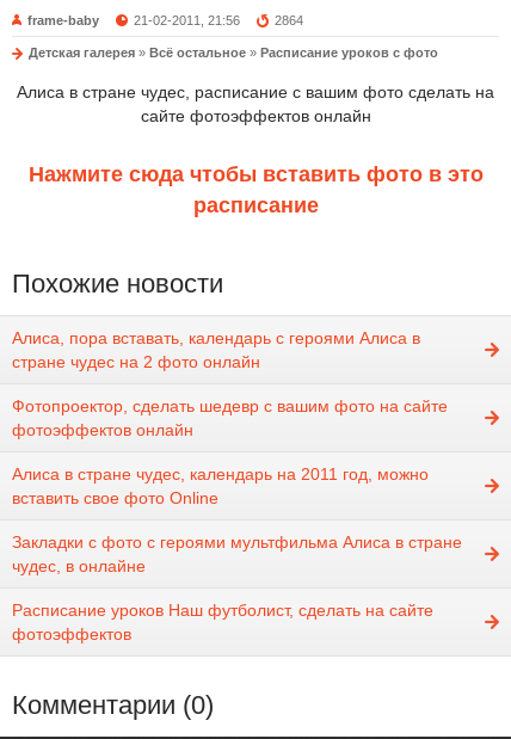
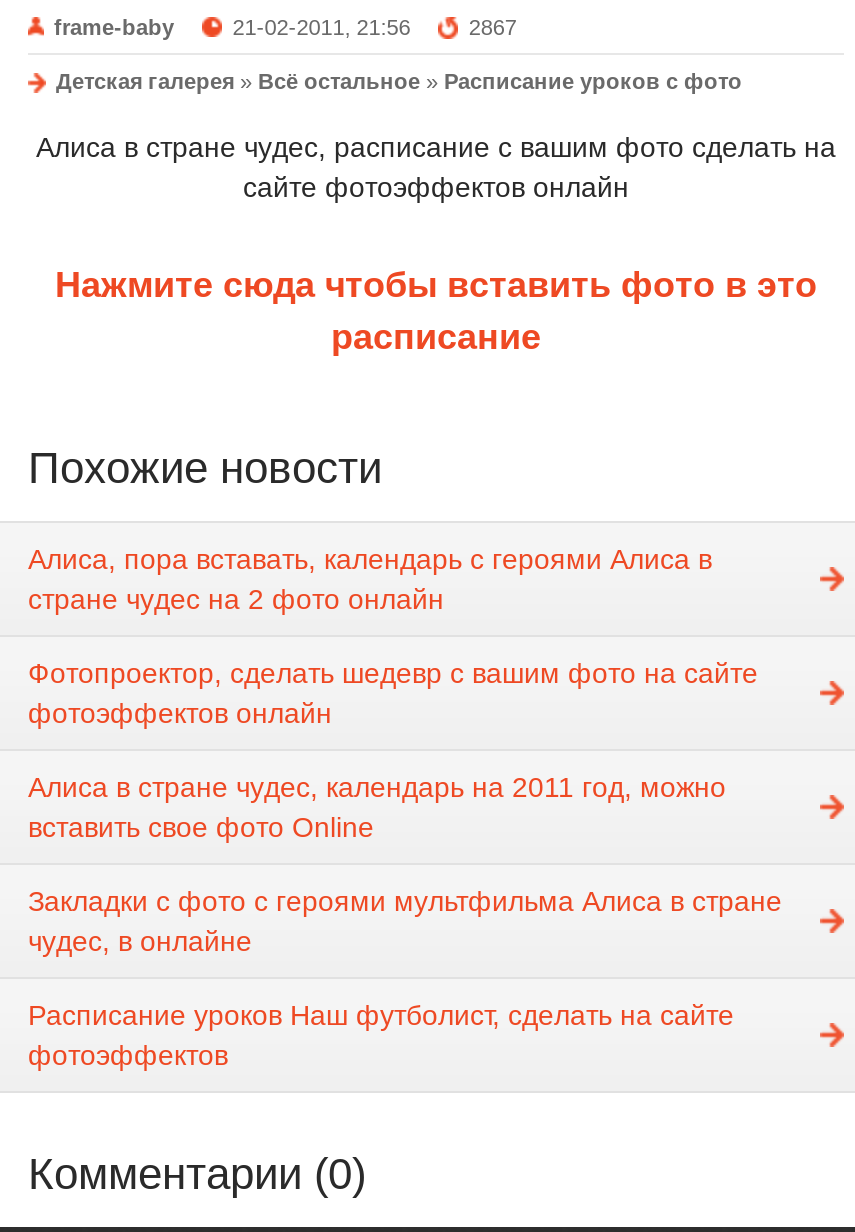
[275,13,304,27] 2864 -> [469,15,517,39] 2867

